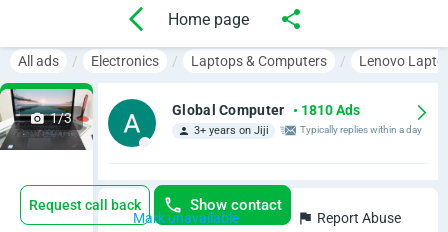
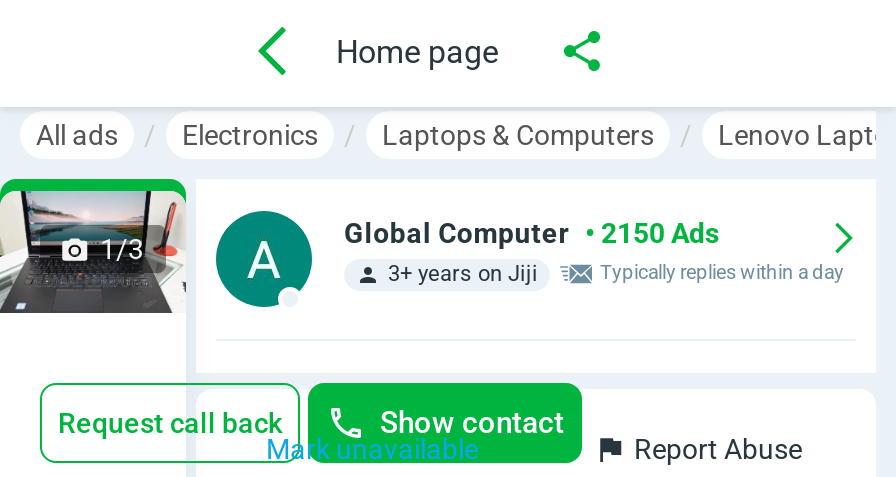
[172,101,359,117] Global Computer • 1810 Ads -> [344,216,719,248] Global Computer • 2150 Ads

